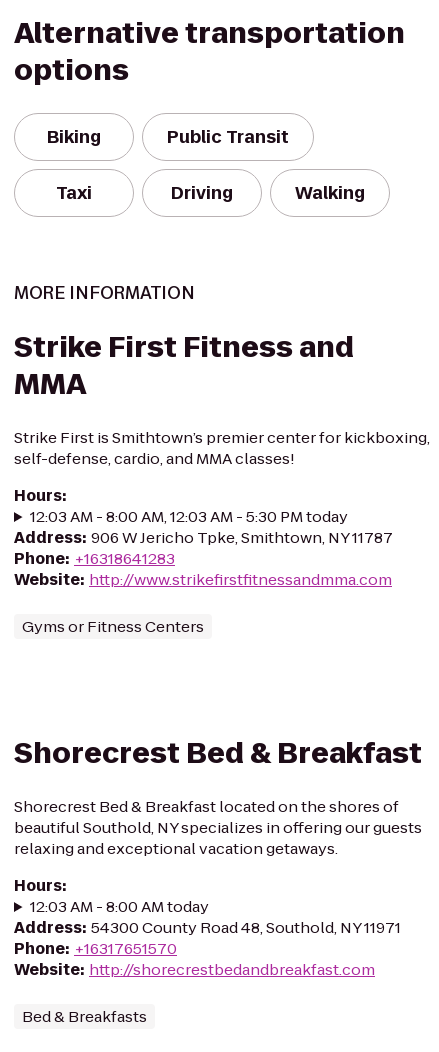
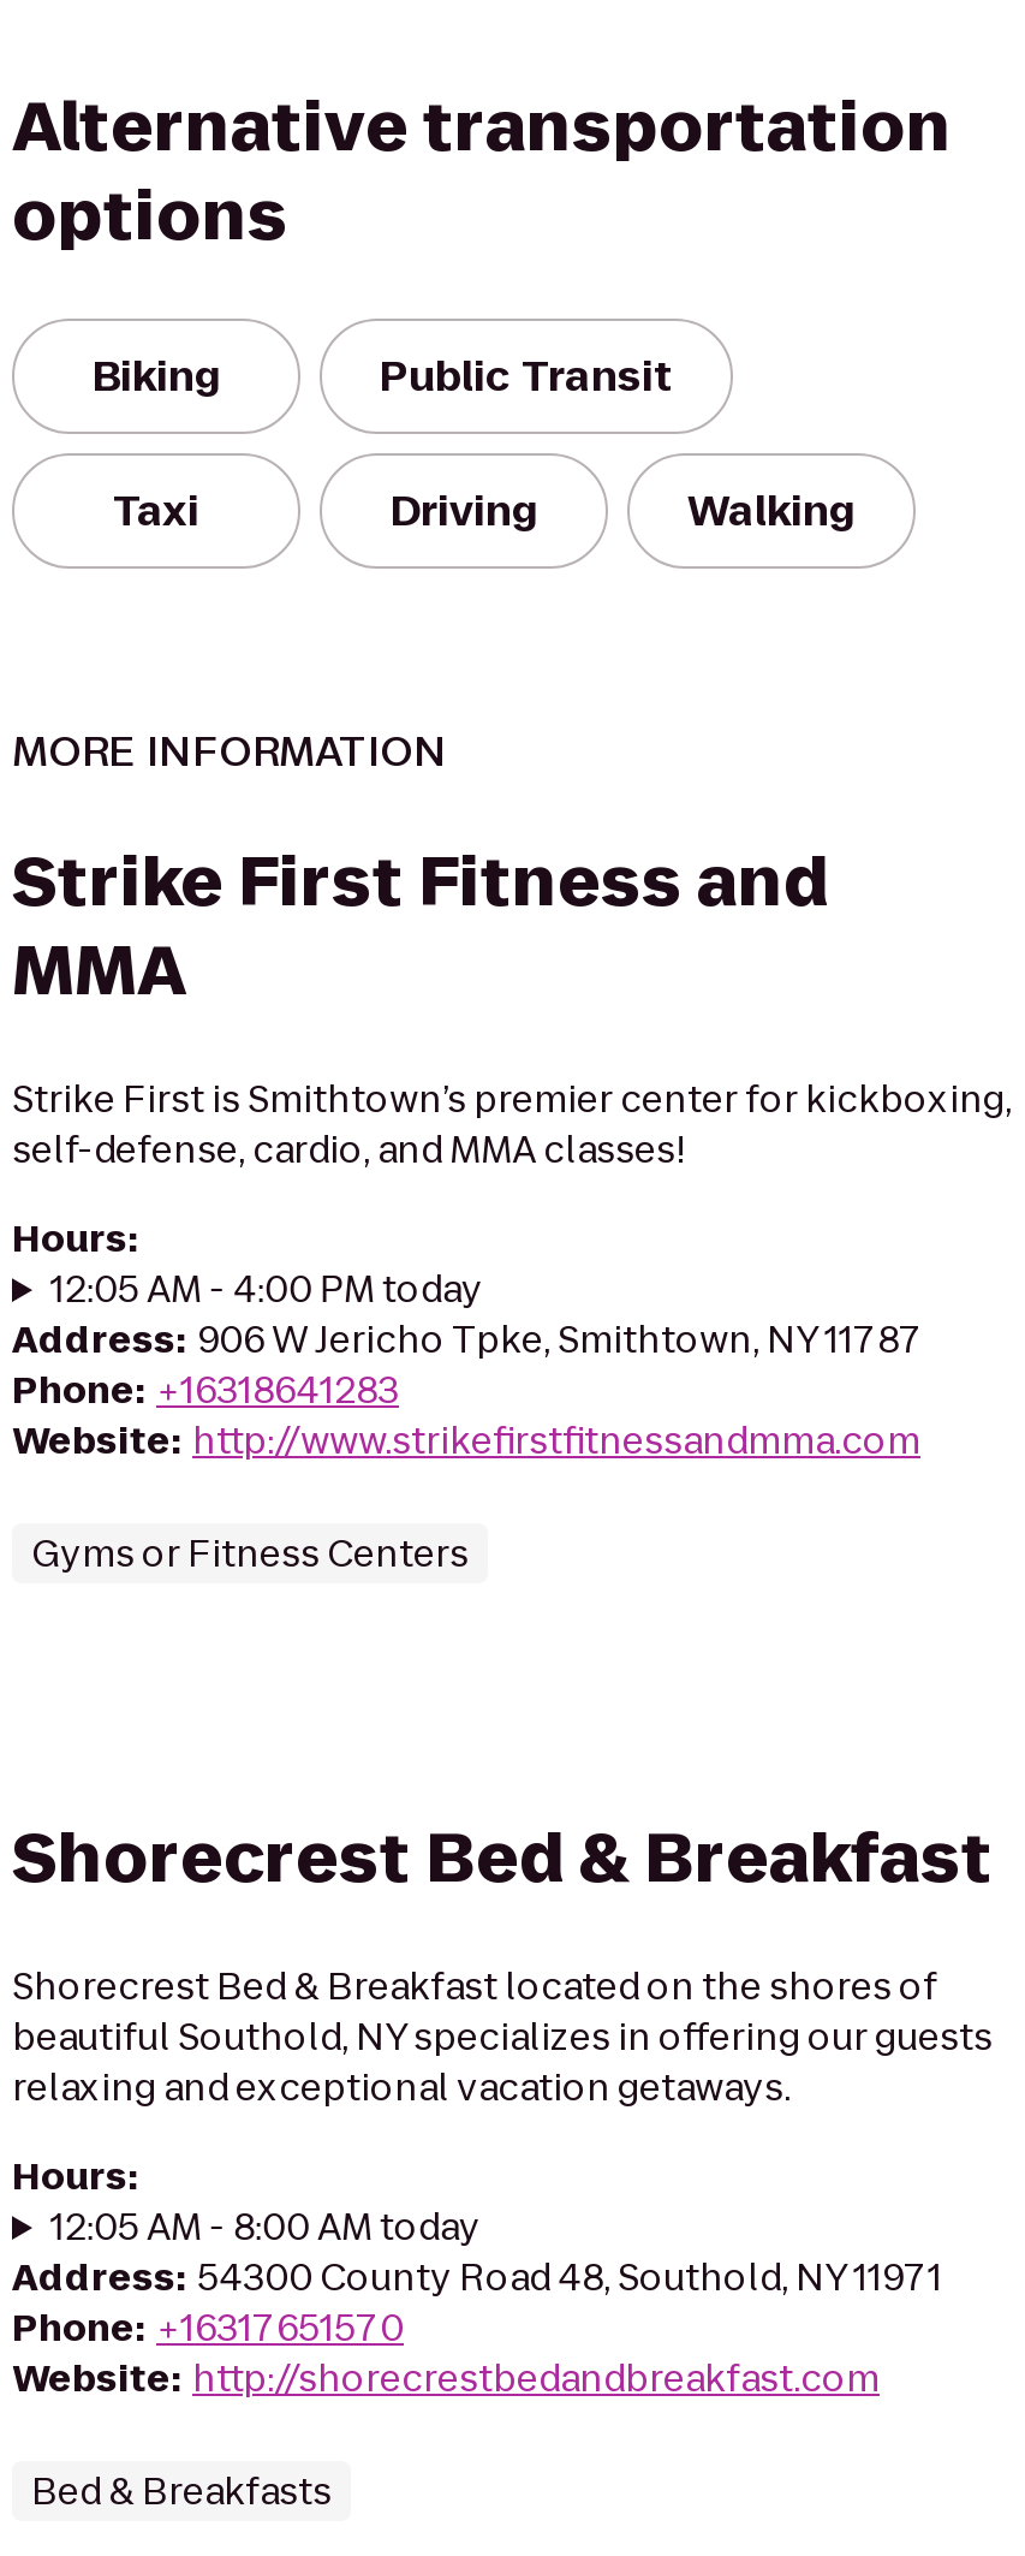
[30,506,348,527] 12:03 AM - 8:00 AM, 12:03 AM - 5:30 PM today -> [50,1264,483,1314] 12:05 AM - 4:00 PM today
[30,896,209,917] 12:03 AM - 8:00 AM today -> [50,2201,480,2252] 12:05 AM - 8:00 AM today

